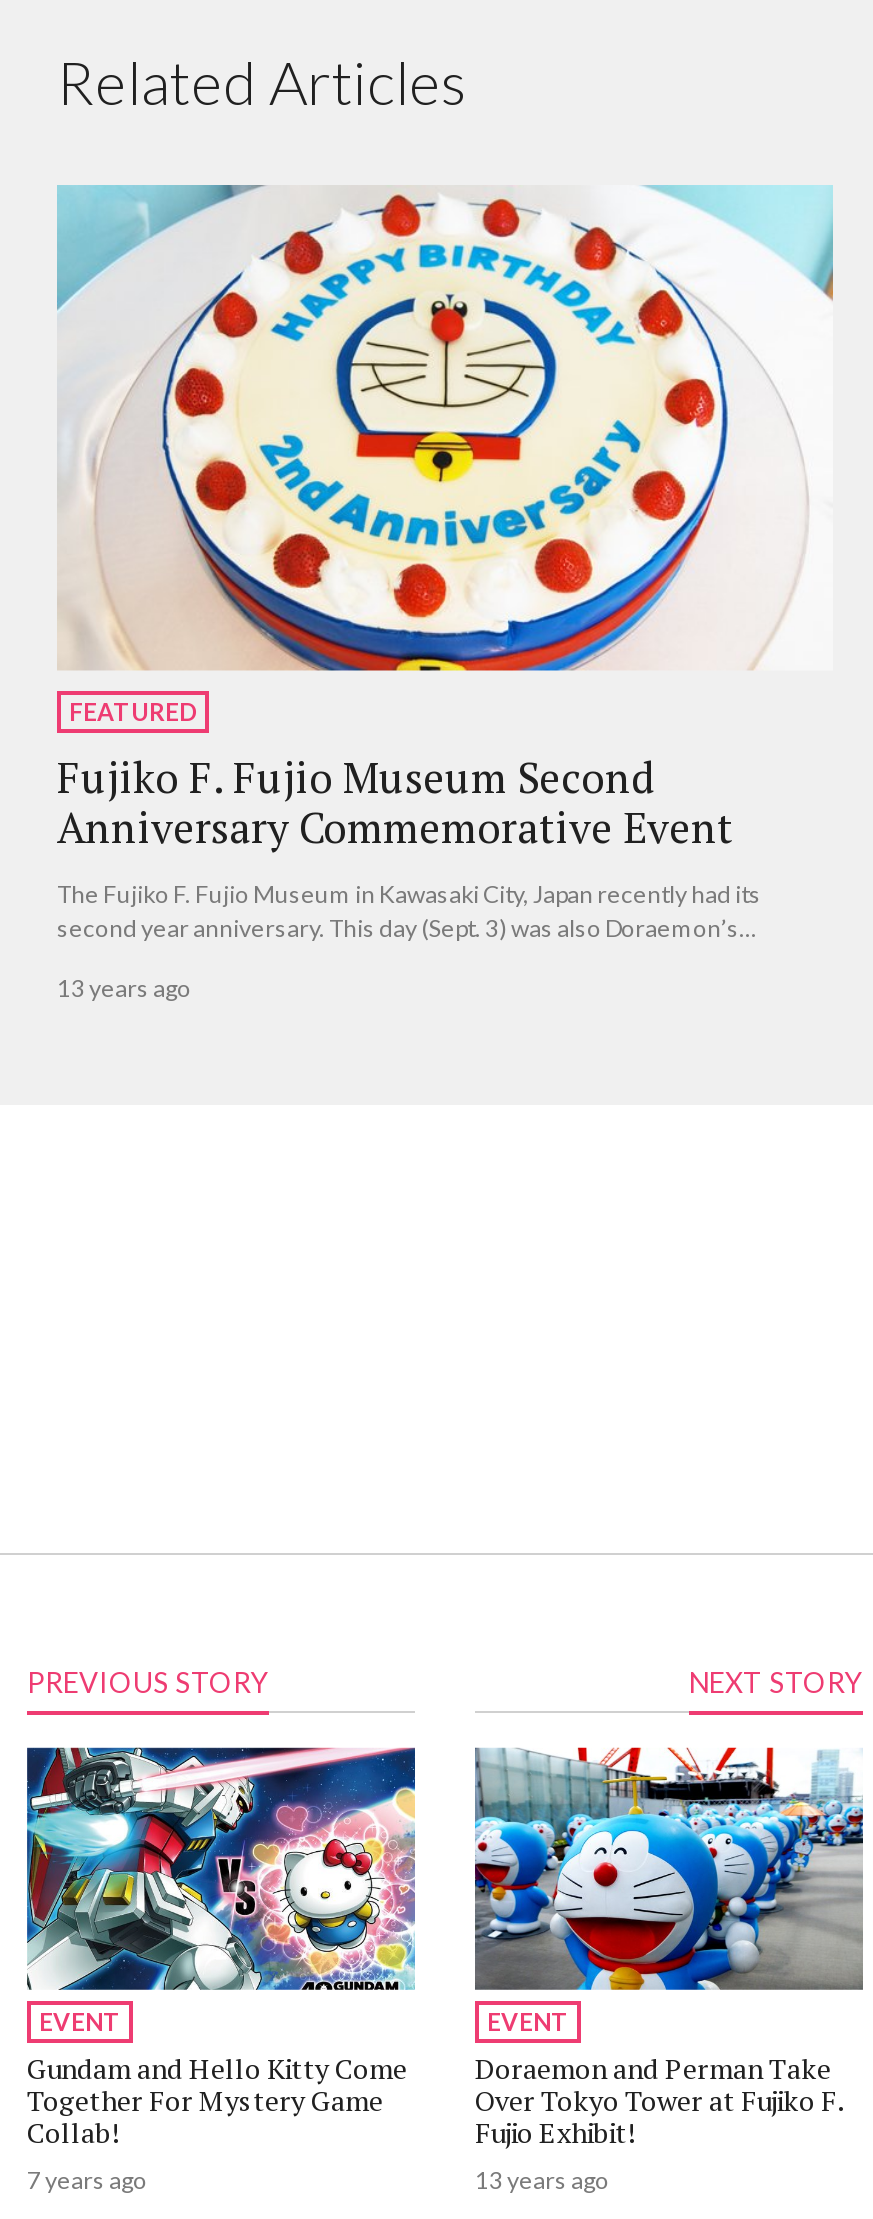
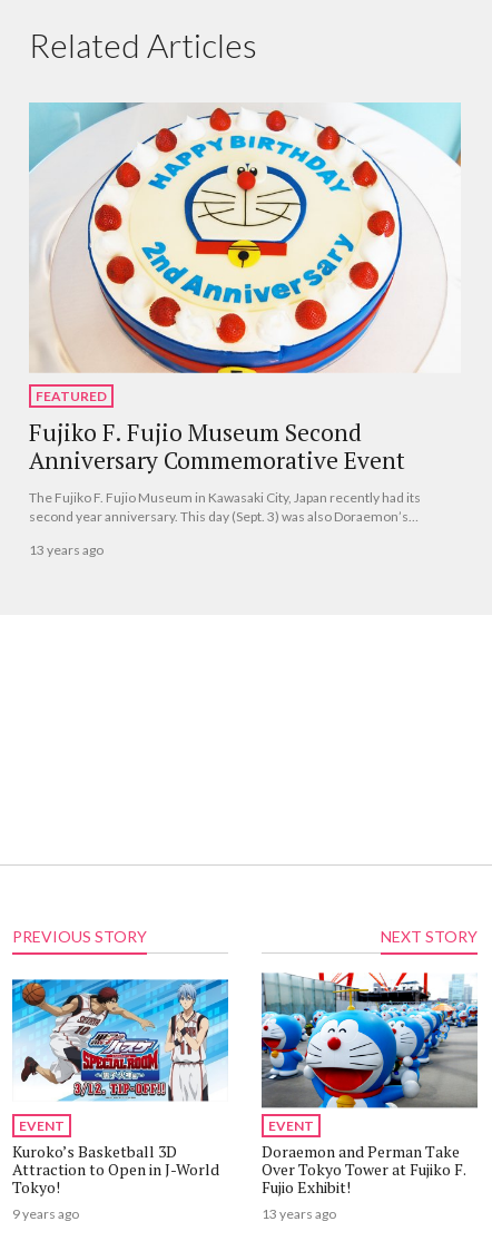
[25,1745,417,2194] [image] | Gundam and Hello Kitty Come | Together For Mystery Game | Collab! | 7 years ago -> [11,973,229,1222] [image] | Kuroko’s Basketball 3D | Attraction to Open in J-World | Tokyo! | 9 years ago

